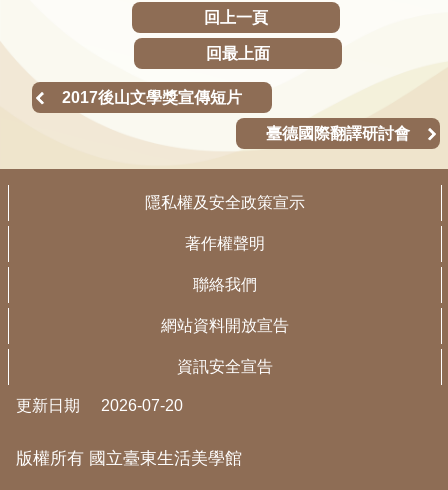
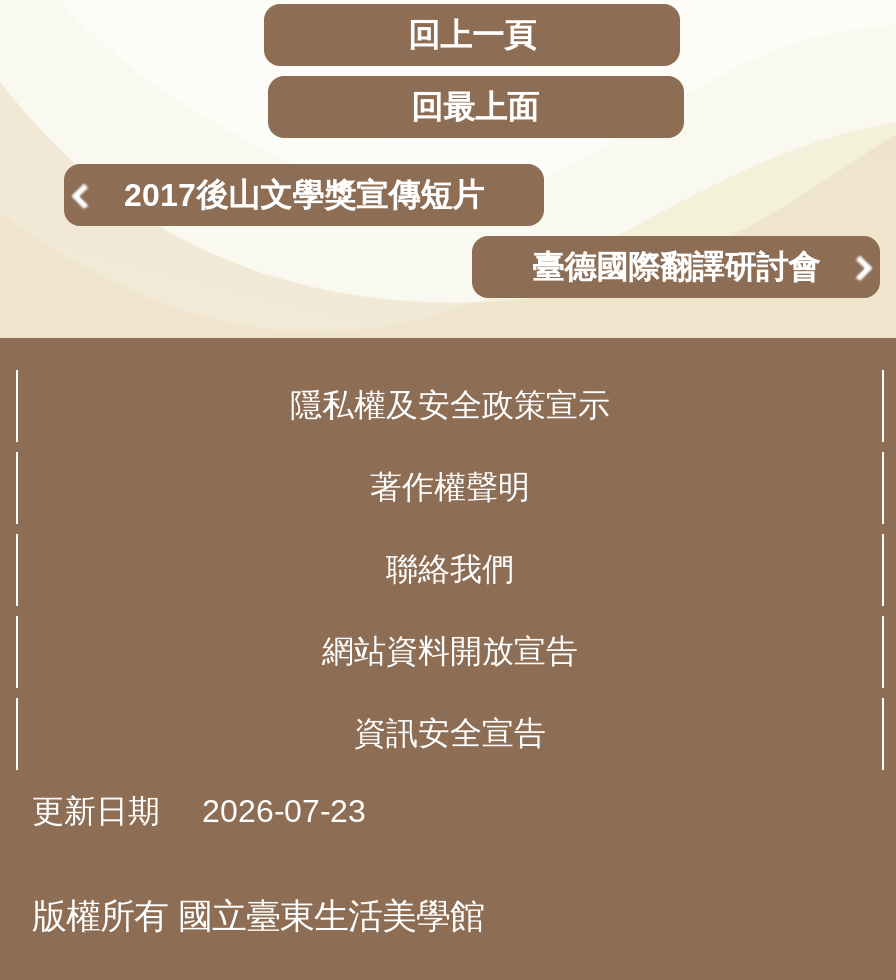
[16,397,183,414] 更新日期 2026-07-20 -> [32,794,366,828] 更新日期 2026-07-23

